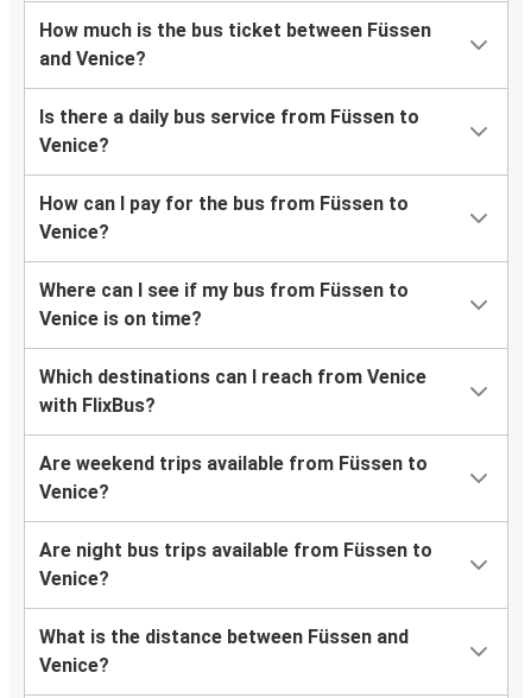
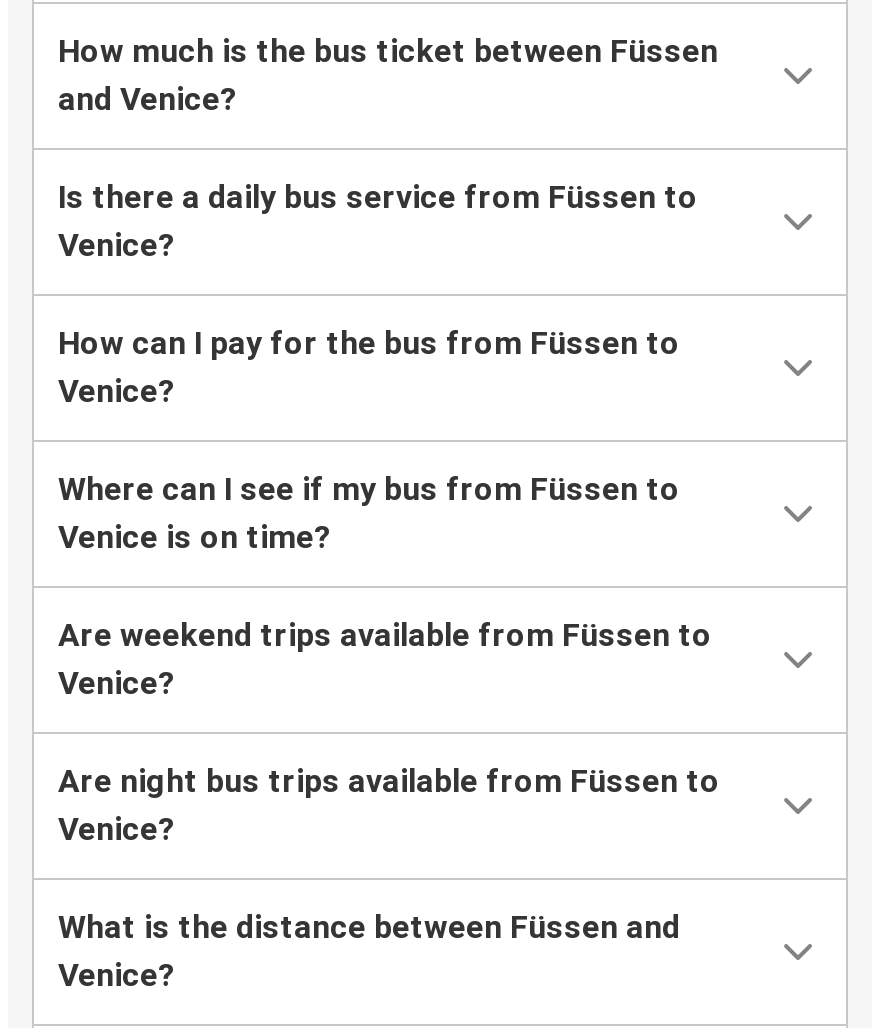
[39,366,426,417] Which destinations can I reach from Venice | with FlixBus? -> none

